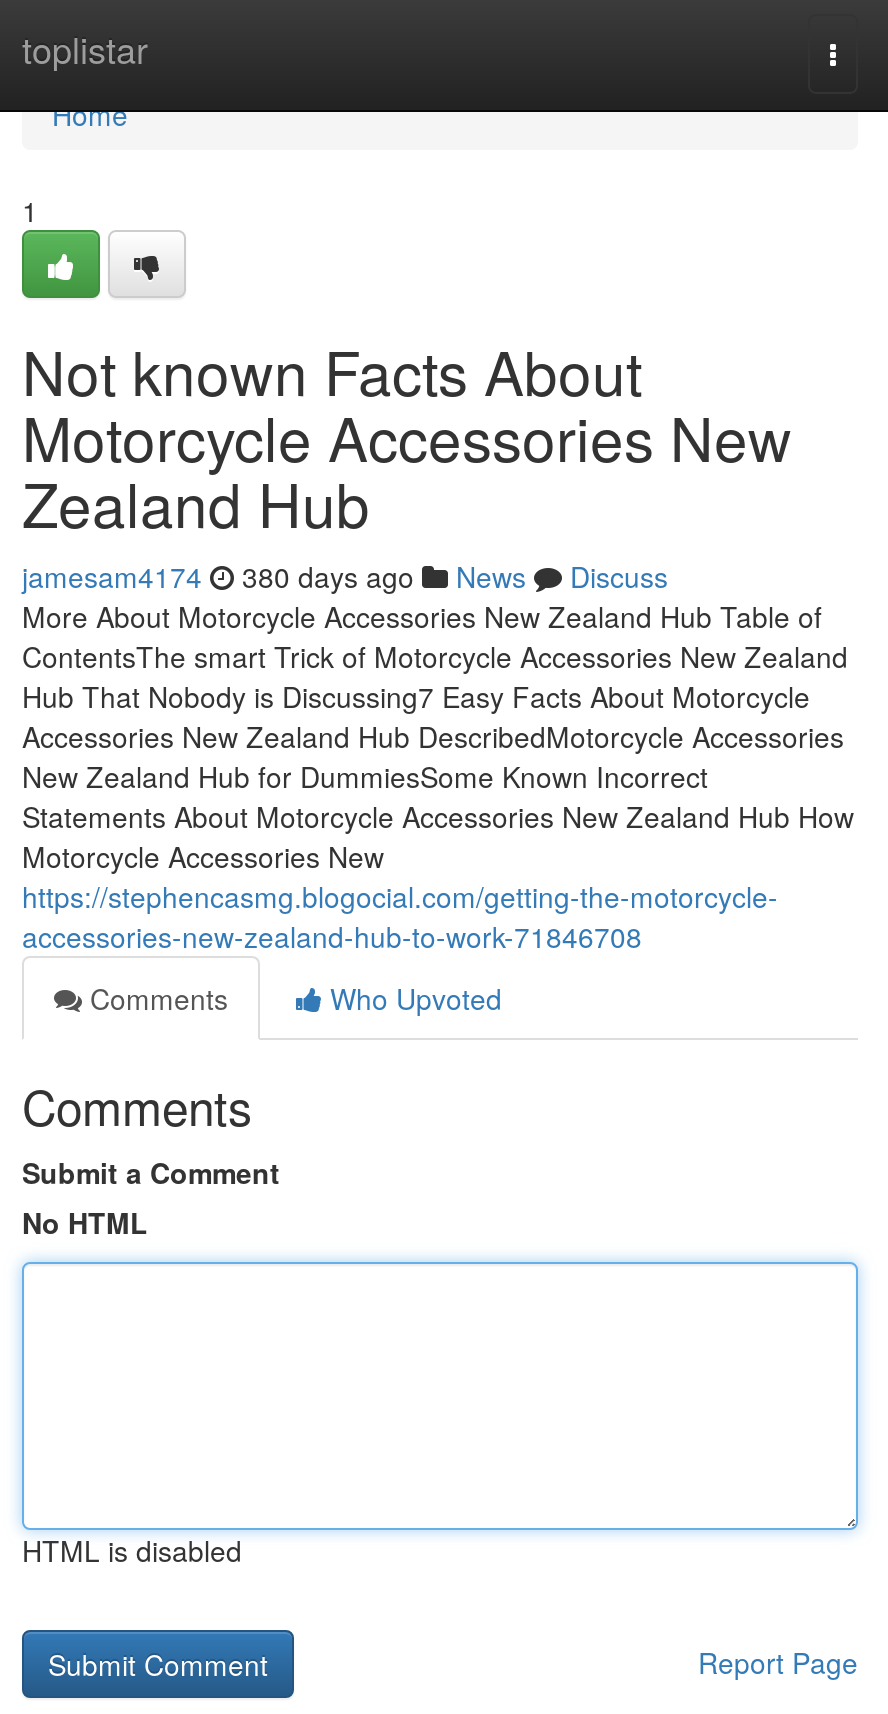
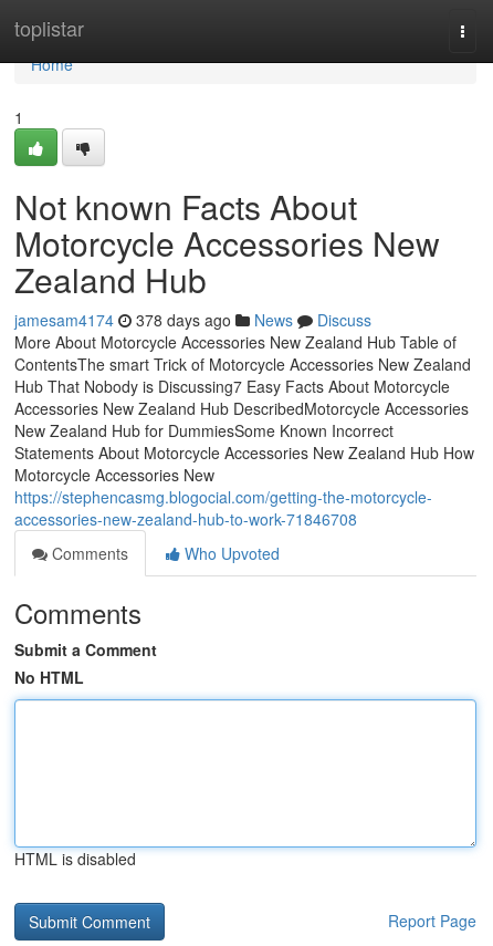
[22,556,668,596] jamesam4174 380 days ago News Discuss -> [14,309,371,331] jamesam4174 378 days ago News Discuss

